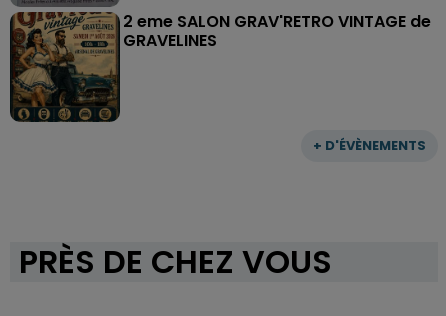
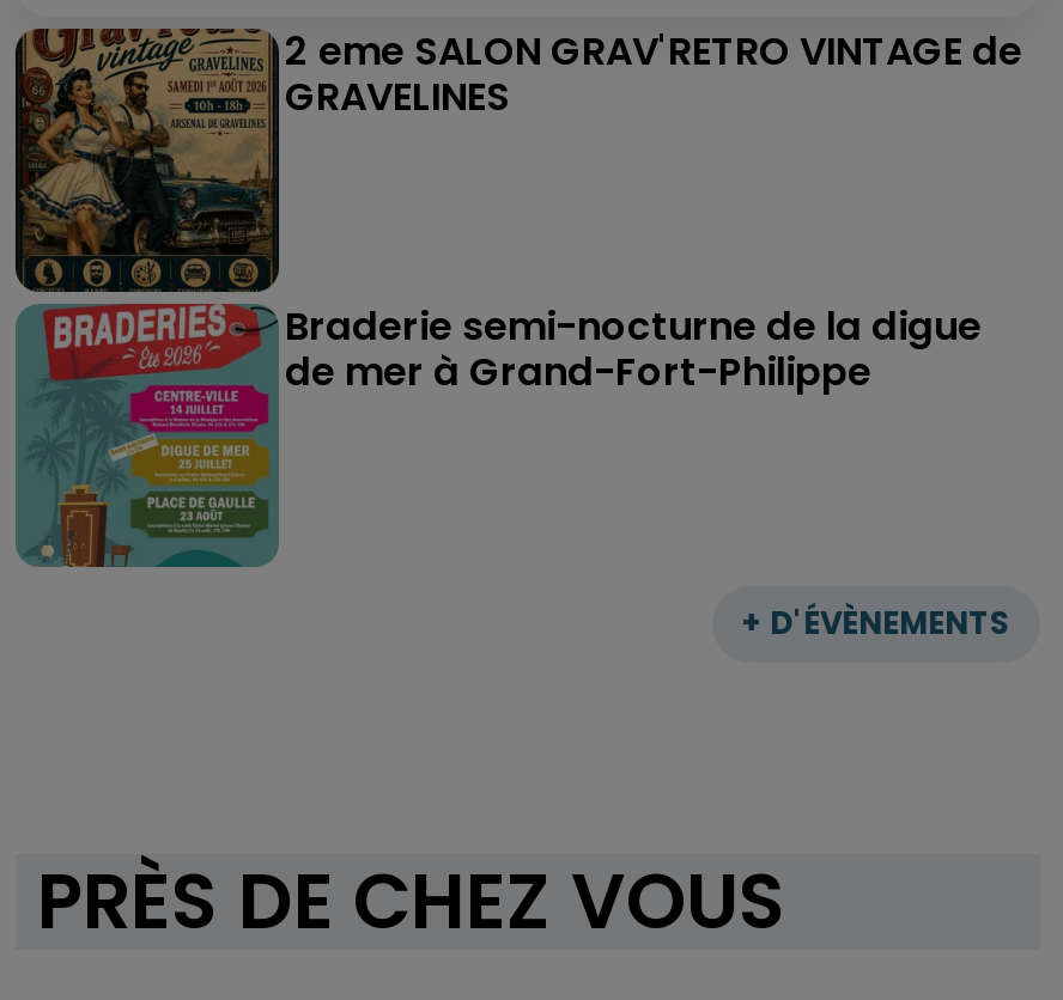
none -> [18,299,982,569] [image] | Braderie semi-nocturne de la digue | de mer à Grand-Fort-Philippe

